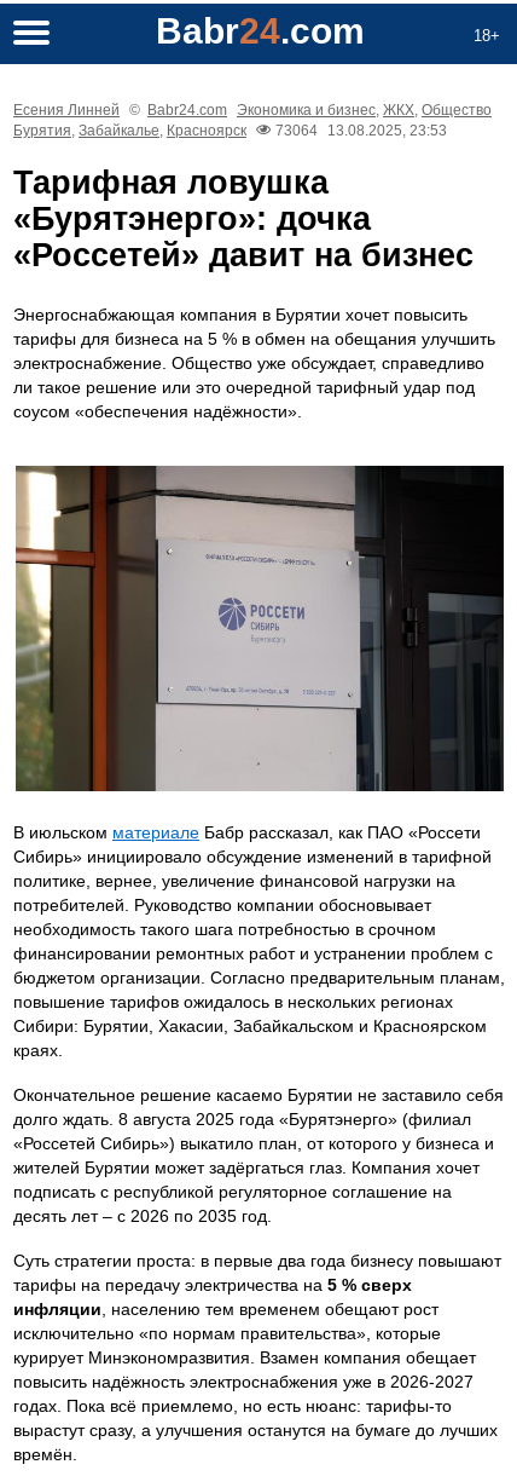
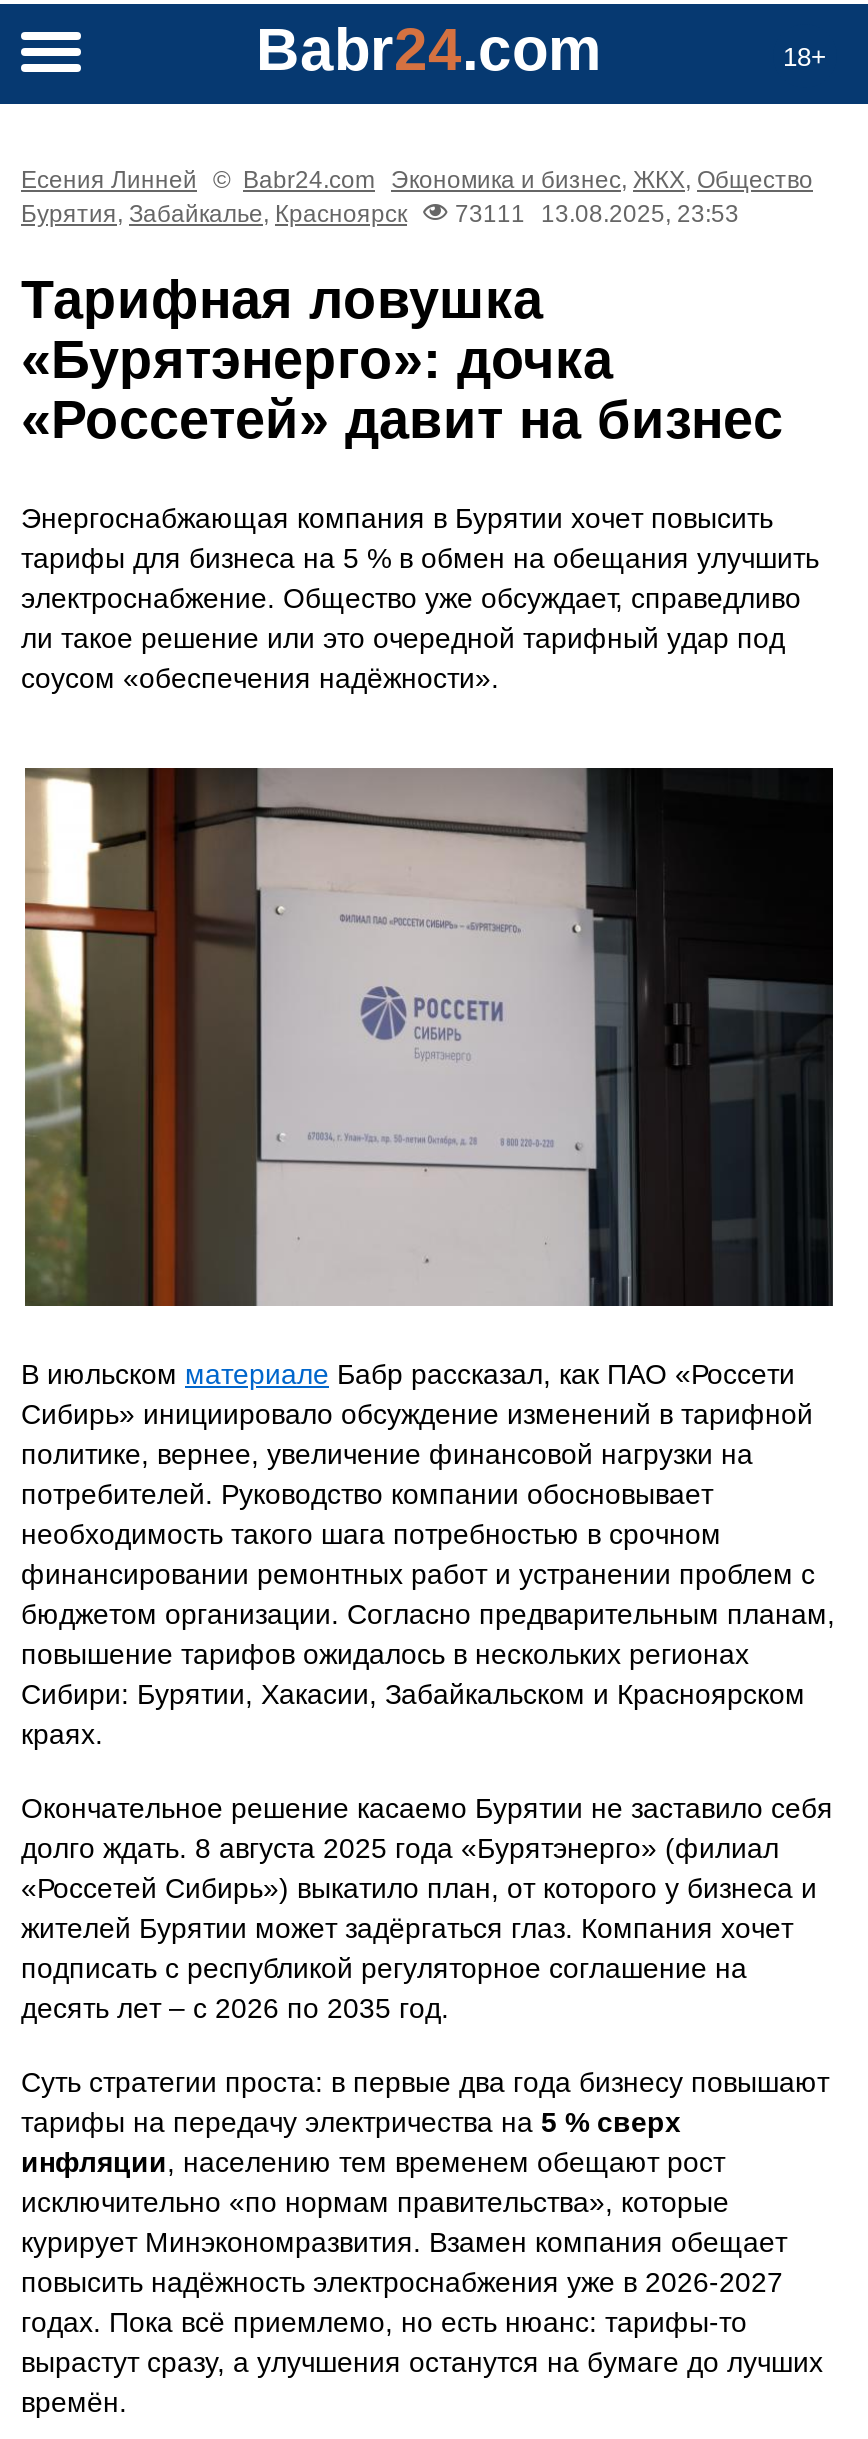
[13,122,447,139] Бурятия, Забайкалье, Красноярск 73064 13.08.2025, 23:53 -> [21,200,739,228] Бурятия, Забайкалье, Красноярск 73111 13.08.2025, 23:53

